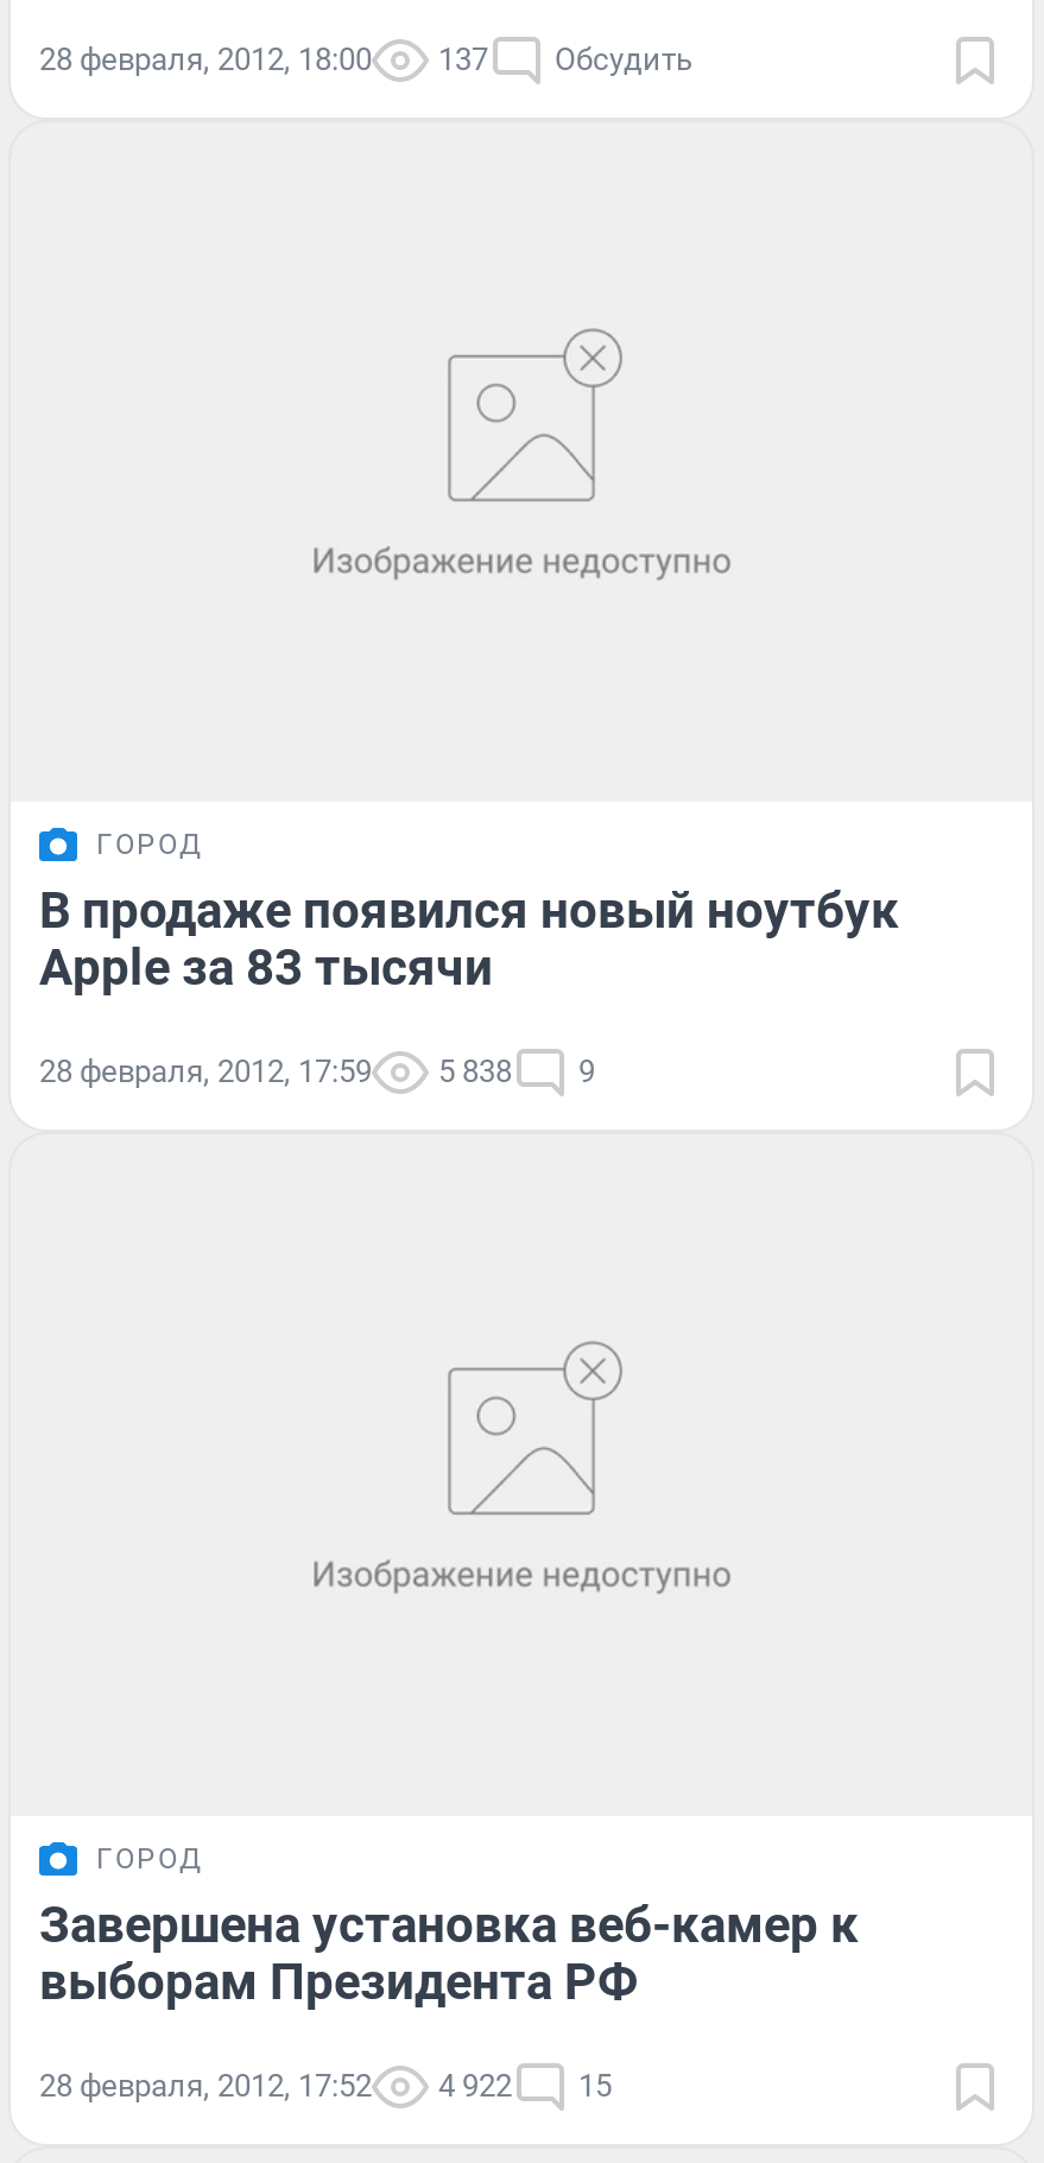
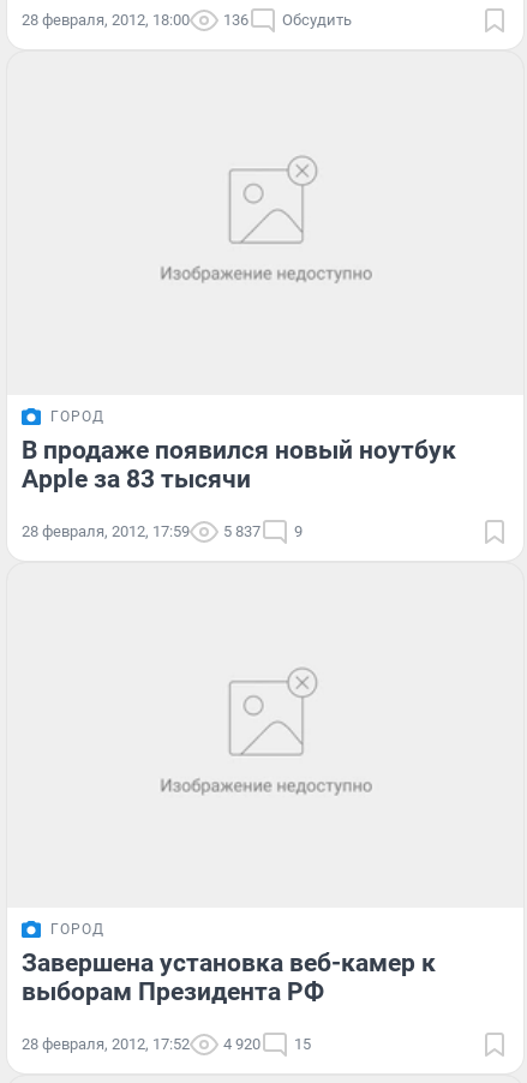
[39,41,692,76] 28 февраля, 2012, 18:00 137 Обсудить -> [22,10,352,28] 28 февраля, 2012, 18:00 136 Обсудить
[39,1054,595,1090] 28 февраля, 2012, 17:59 5 838 9 -> [22,523,303,541] 28 февраля, 2012, 17:59 5 837 9
[39,2068,612,2103] 28 февраля, 2012, 17:52 4 922 15 -> [22,1035,311,1053] 28 февраля, 2012, 17:52 4 920 15

